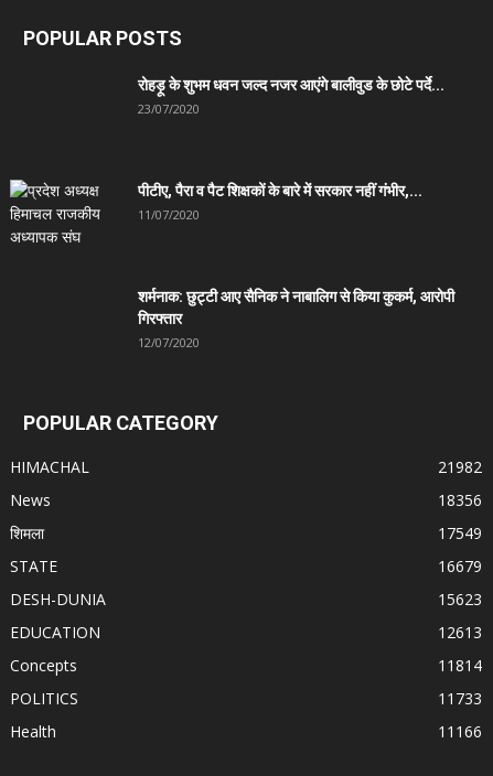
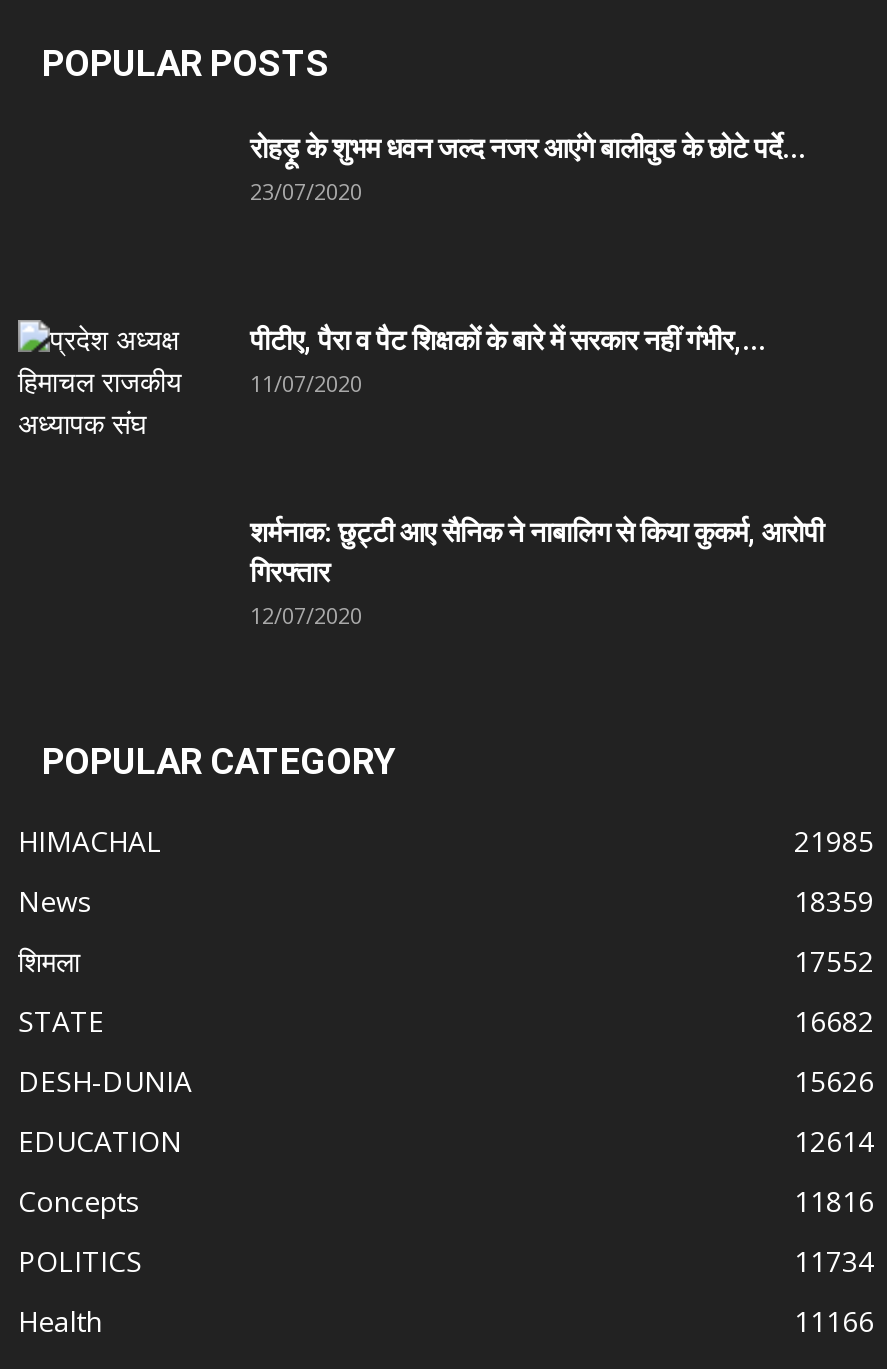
[438,456,482,477] 21982 -> [794,821,874,859] 21985
[438,490,482,510] 18356 -> [794,881,874,919] 18359
[438,523,482,544] 17549 -> [794,941,874,979] 17552
[438,556,482,577] 16679 -> [794,1001,874,1039] 16682
[438,589,482,610] 15623 -> [794,1061,874,1099] 15626
[438,622,482,643] 12613 -> [794,1121,874,1159] 12614
[438,655,482,676] 11814 -> [794,1181,874,1219] 11816
[438,688,482,709] 11733 -> [794,1241,874,1279] 11734

